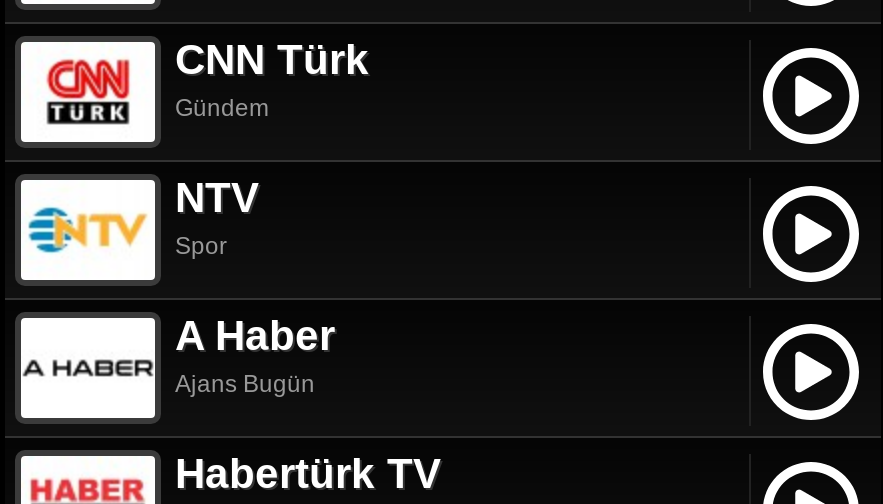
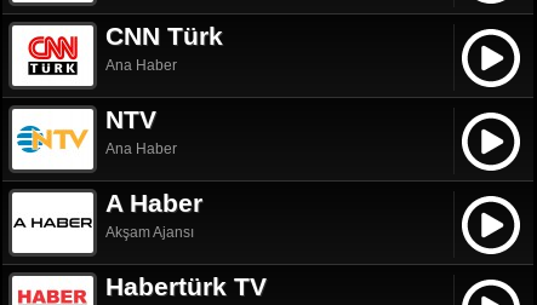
[175,94,269,122] Gündem -> [105,57,177,74] Ana Haber
[175,232,227,260] Spor -> [105,140,177,157] Ana Haber
[175,370,315,398] Ajans Bugün -> [105,224,194,241] Akşam Ajansı

